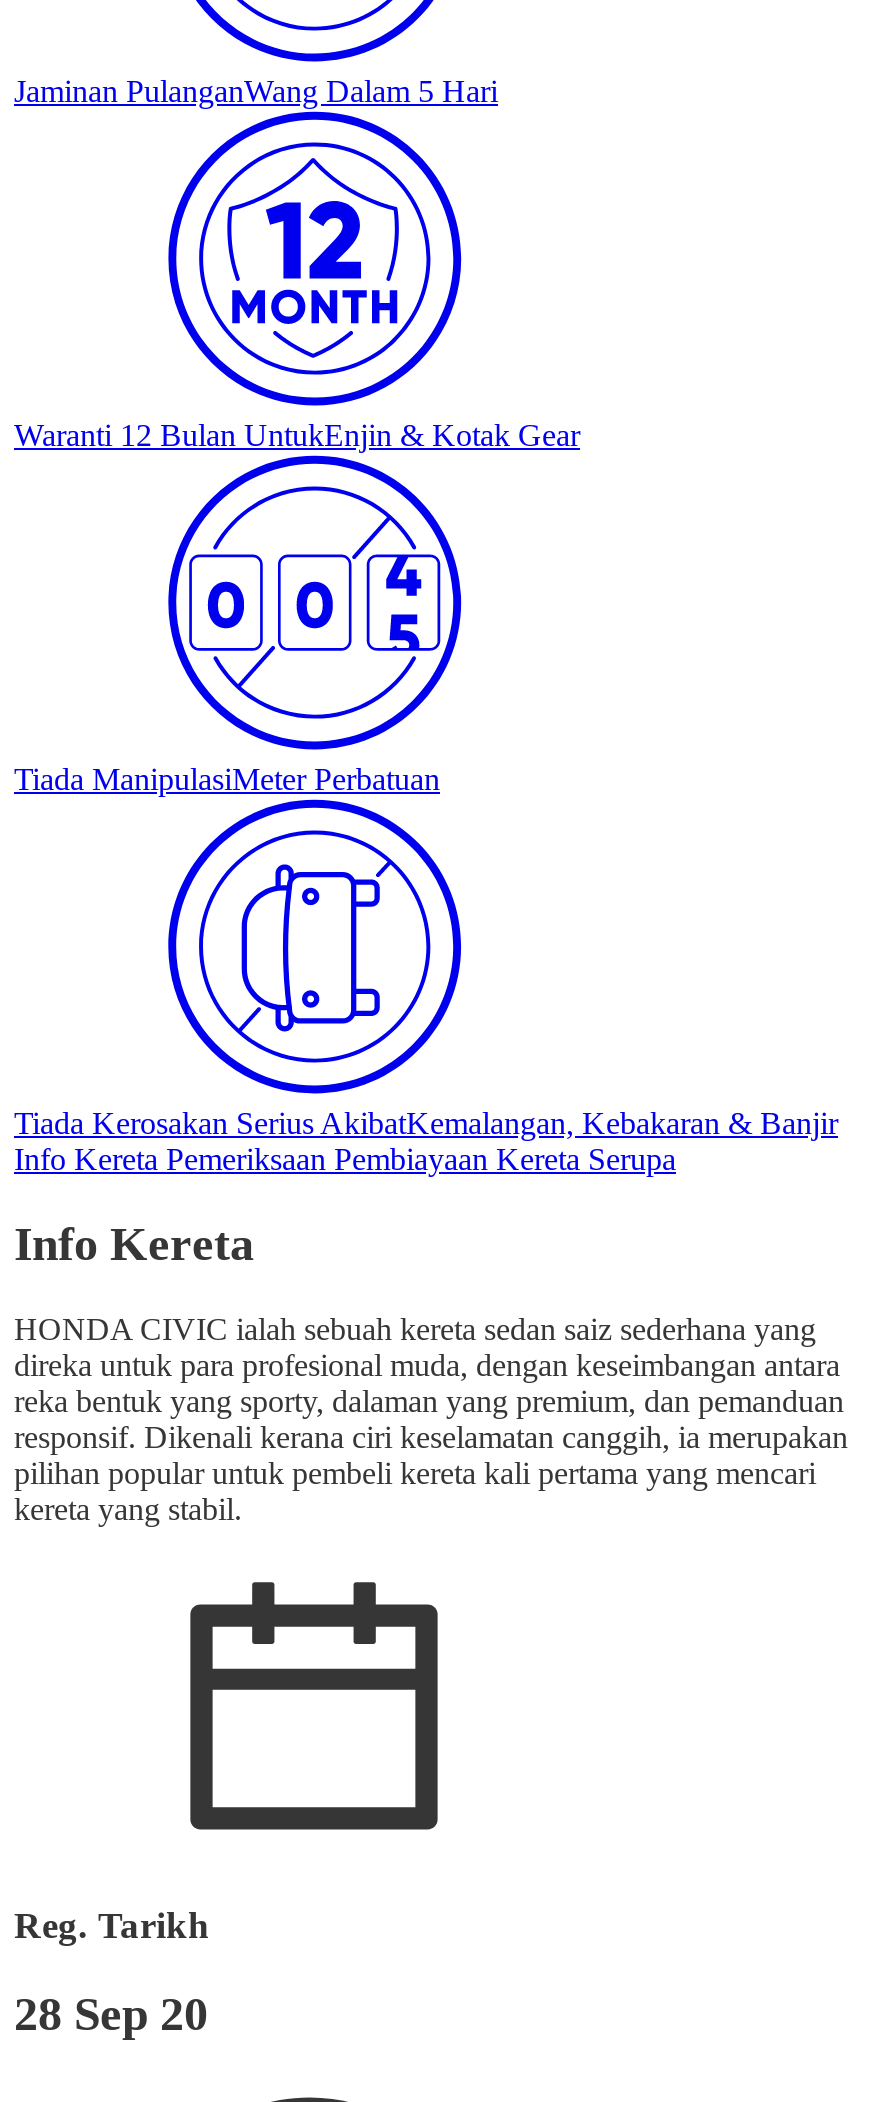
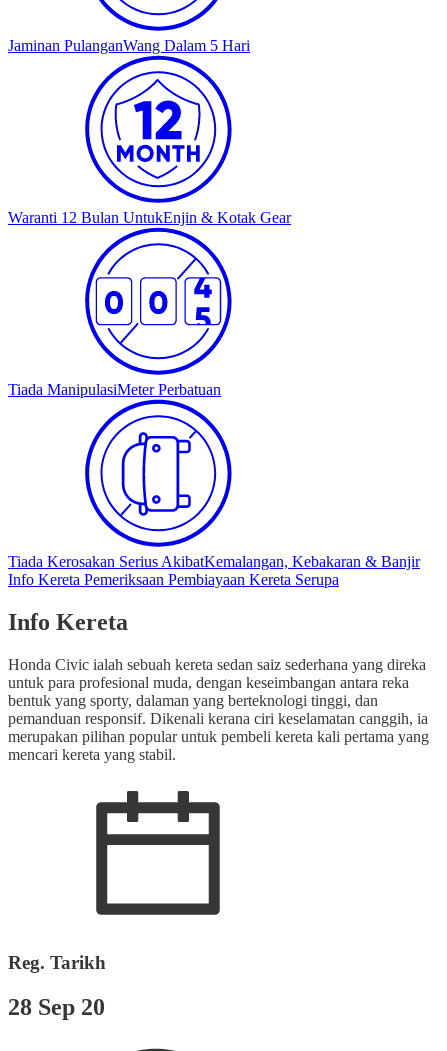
[14,1311,848,1525] HONDA CIVIC ialah sebuah kereta sedan saiz sederhana yang | direka untuk para profesional muda, dengan keseimbangan antara | reka bentuk yang sporty, dalaman yang premium, dan pemanduan | responsif. Dikenali kerana ciri keselamatan canggih, ia merupakan | pilihan popular untuk pembeli kereta kali pertama yang mencari | kereta yang stabil. -> [8,656,429,763] Honda Civic ialah sebuah kereta sedan saiz sederhana yang direka | untuk para profesional muda, dengan keseimbangan antara reka | bentuk yang sporty, dalaman yang berteknologi tinggi, dan | pemanduan responsif. Dikenali kerana ciri keselamatan canggih, ia | merupakan pilihan popular untuk pembeli kereta kali pertama yang | mencari kereta yang stabil.

